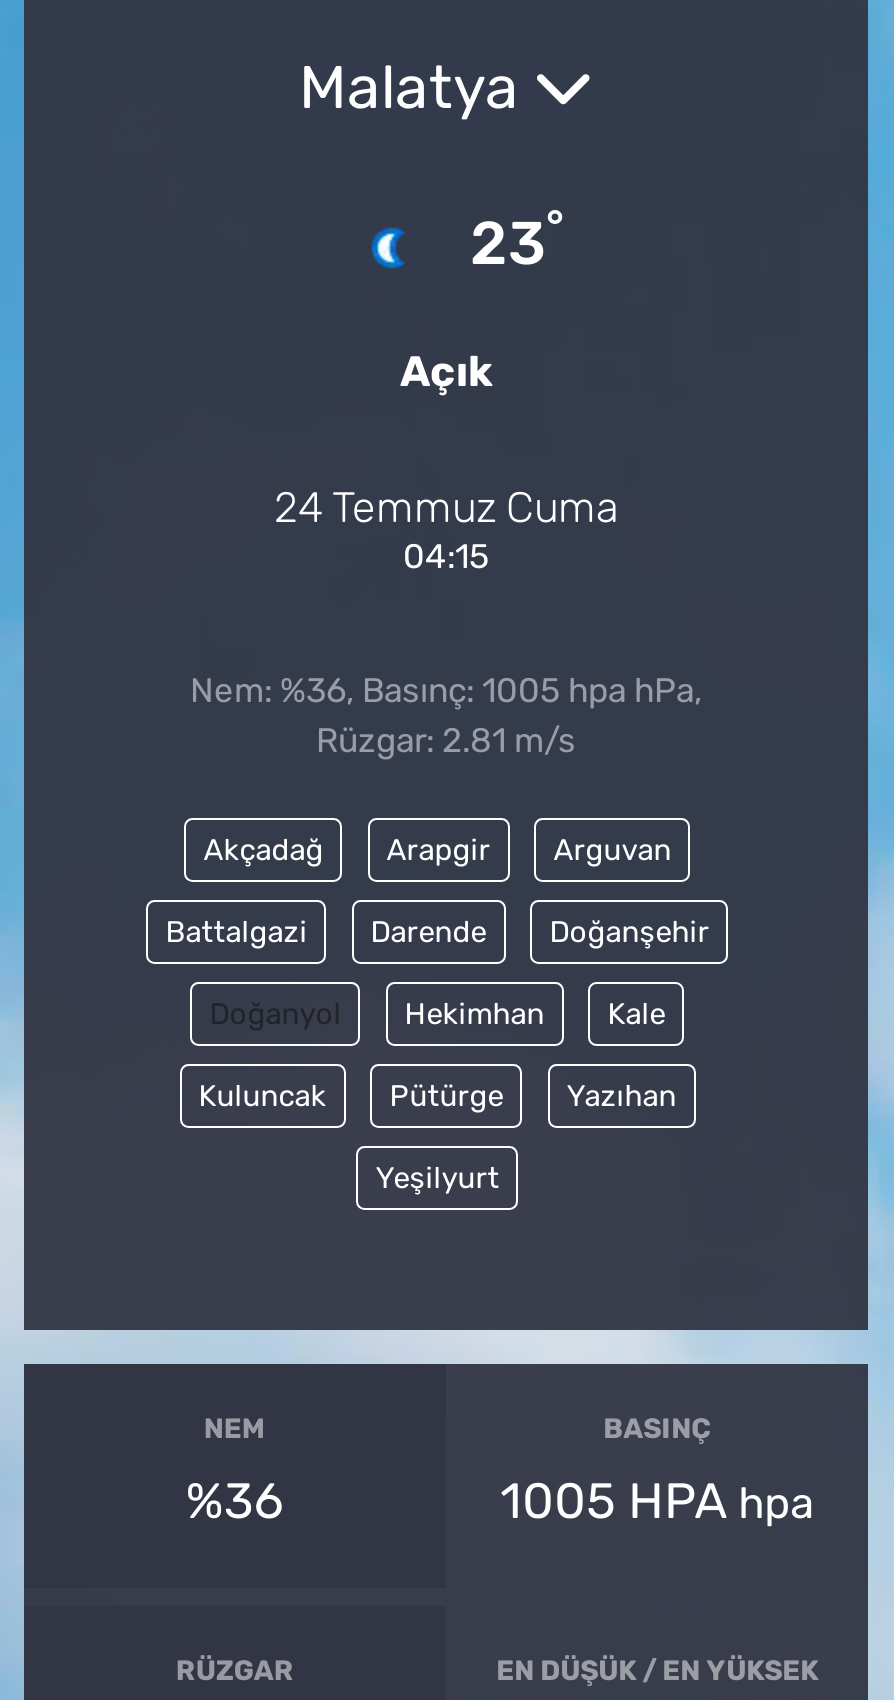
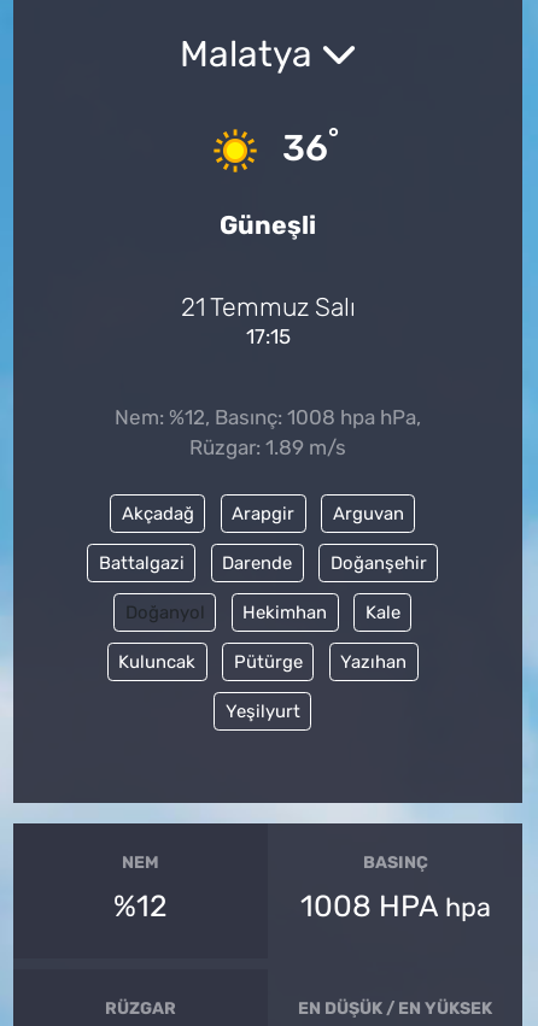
[358,200,564,284] [image] | 23° -> [212,122,339,174] [image] | 36°
[400,347,492,397] Açık -> [220,210,316,241] Güneşli
[274,482,618,576] 24 Temmuz Cuma | 04:15 -> [180,292,355,348] 21 Temmuz Salı | 17:15
[190,671,702,761] Nem: %36, Basınç: 1005 hpa hPa, | Rüzgar: 2.81 m/s -> [115,406,421,460] Nem: %12, Basınç: 1008 hpa hPa, | Rüzgar: 1.89 m/s
[186,1472,284,1530] %36 -> [113,889,168,924] %12
[500,1472,814,1530] 1005 HPA hpa -> [300,889,490,924] 1008 HPA hpa

